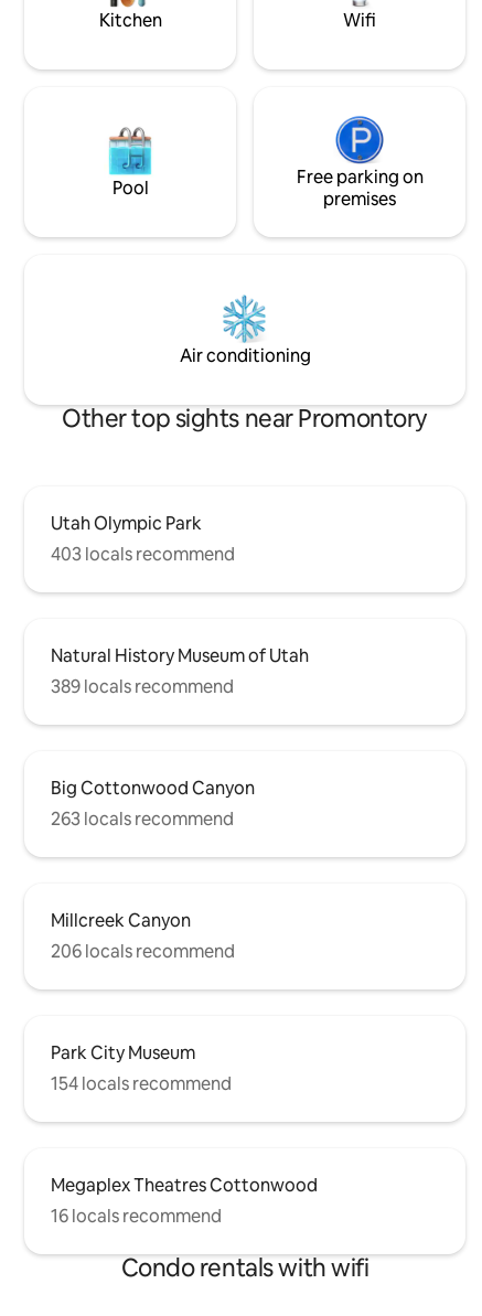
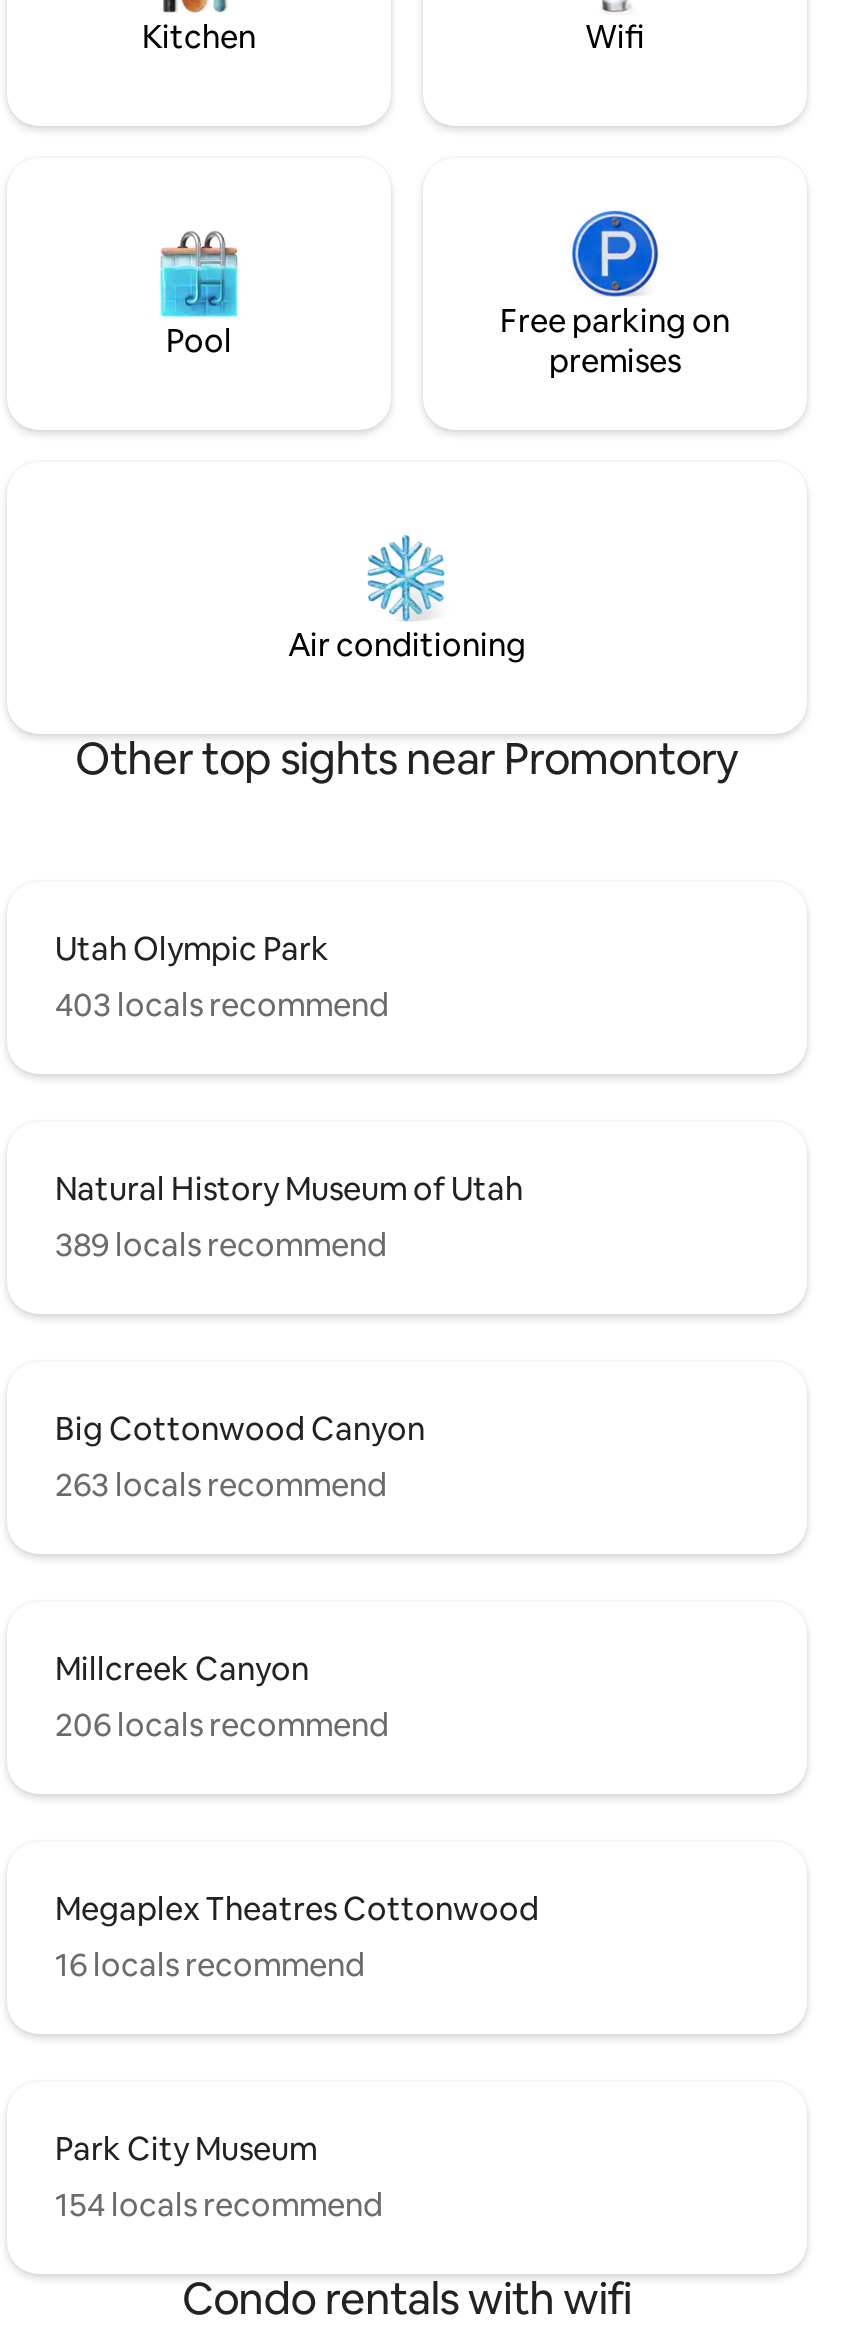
moved [51,1041,232,1095] -> [55,2128,383,2226]: Park City Museum | 154 locals recommend
moved [51,1173,318,1228] -> [55,1888,539,1986]: Megaplex Theatres Cottonwood | 16 locals recommend

